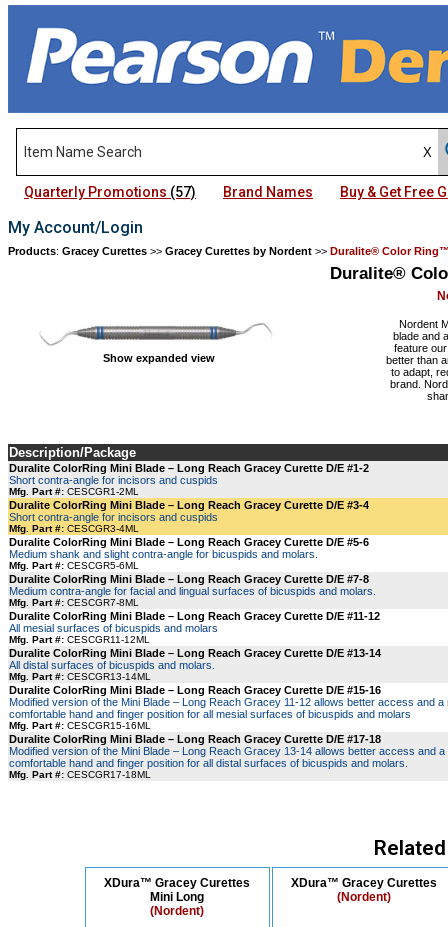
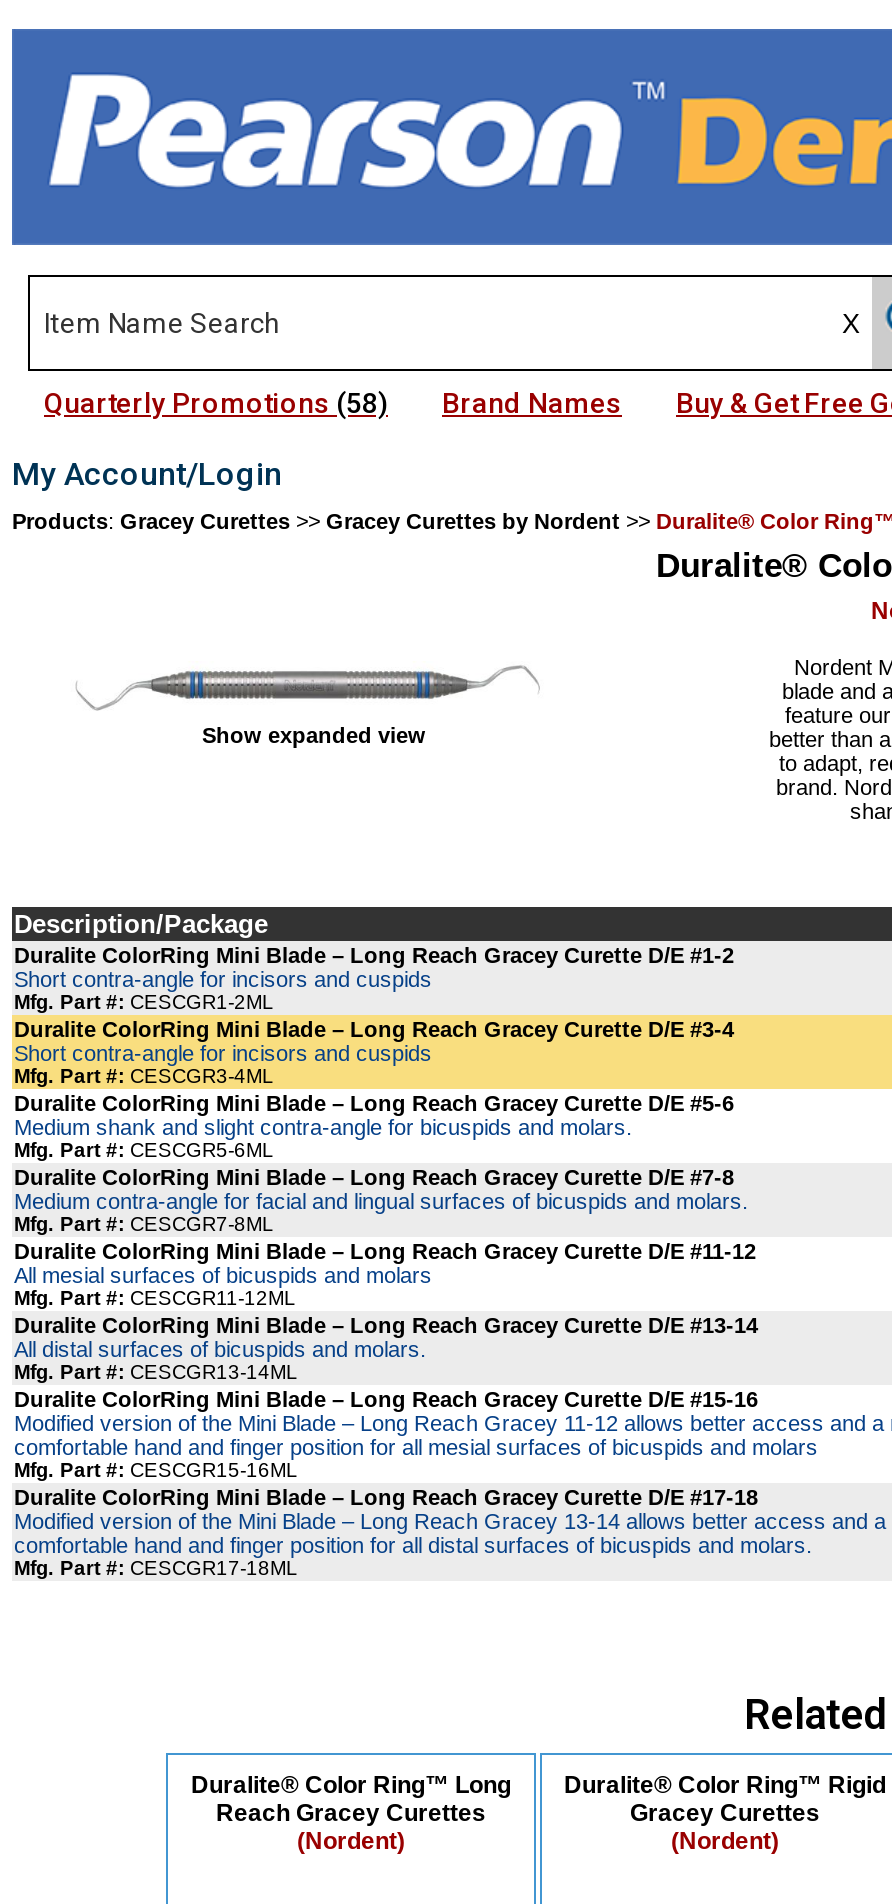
[24,184,196,200] Quarterly Promotions (57) -> [44,387,388,419] Quarterly Promotions (58)
[104,876,250,904] XDura™ Gracey Curettes | Mini Long -> [191,1771,511,1827] Duralite® Color Ring™ Long | Reach Gracey Curettes
[291,876,437,890] XDura™ Gracey Curettes -> [564,1771,886,1827] Duralite® Color Ring™ Rigid | Gracey Curettes

